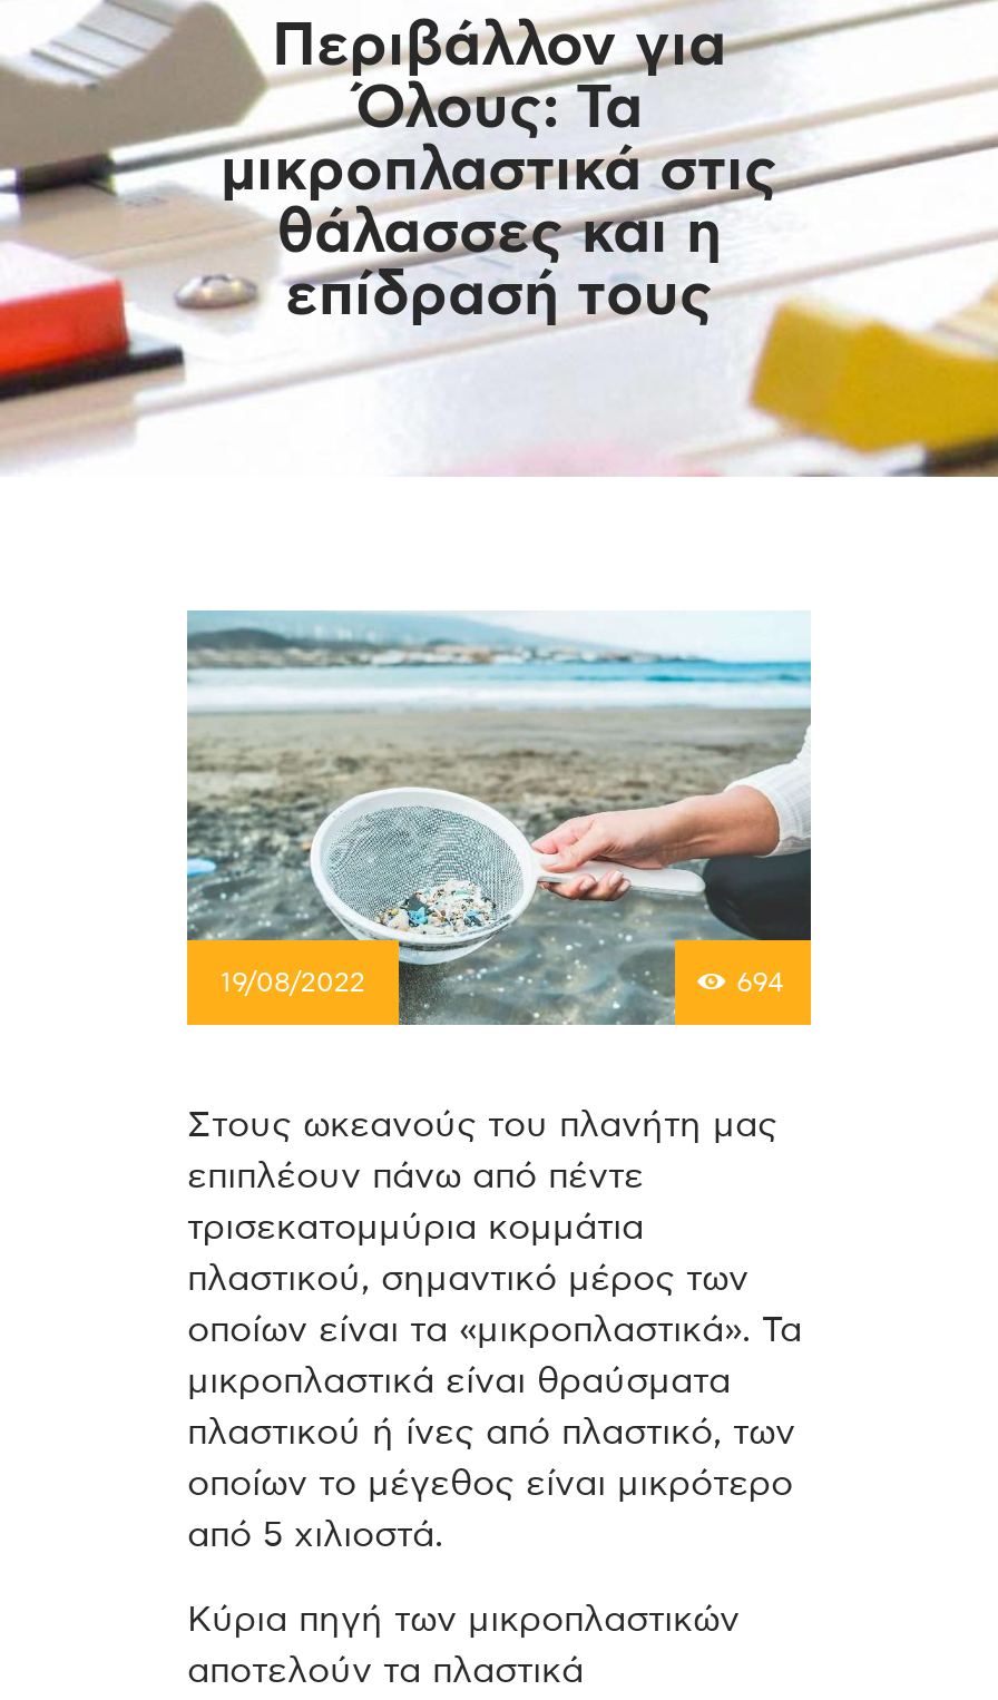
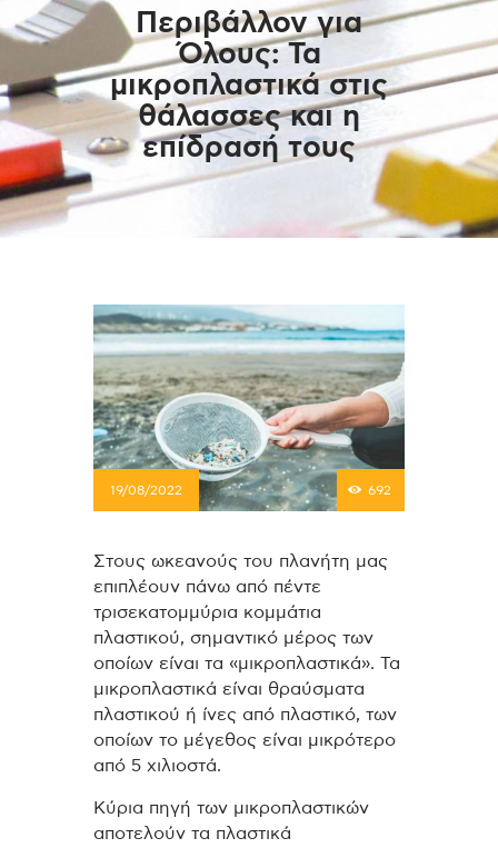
[736,969,783,995] 694 -> [367,483,391,497] 692

